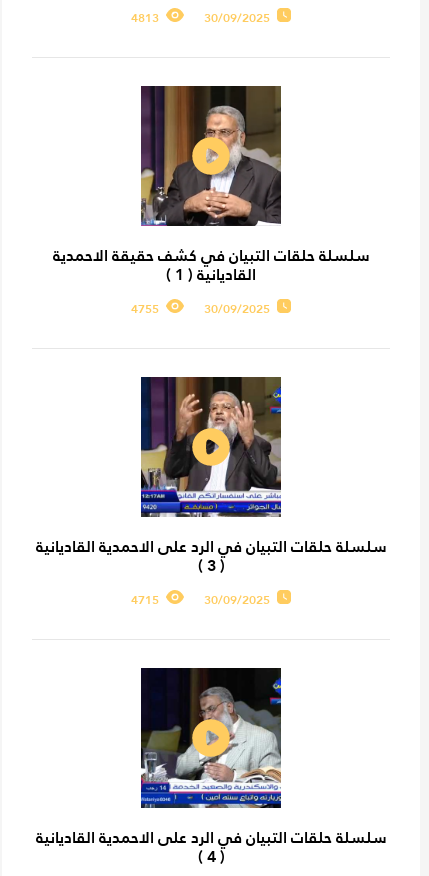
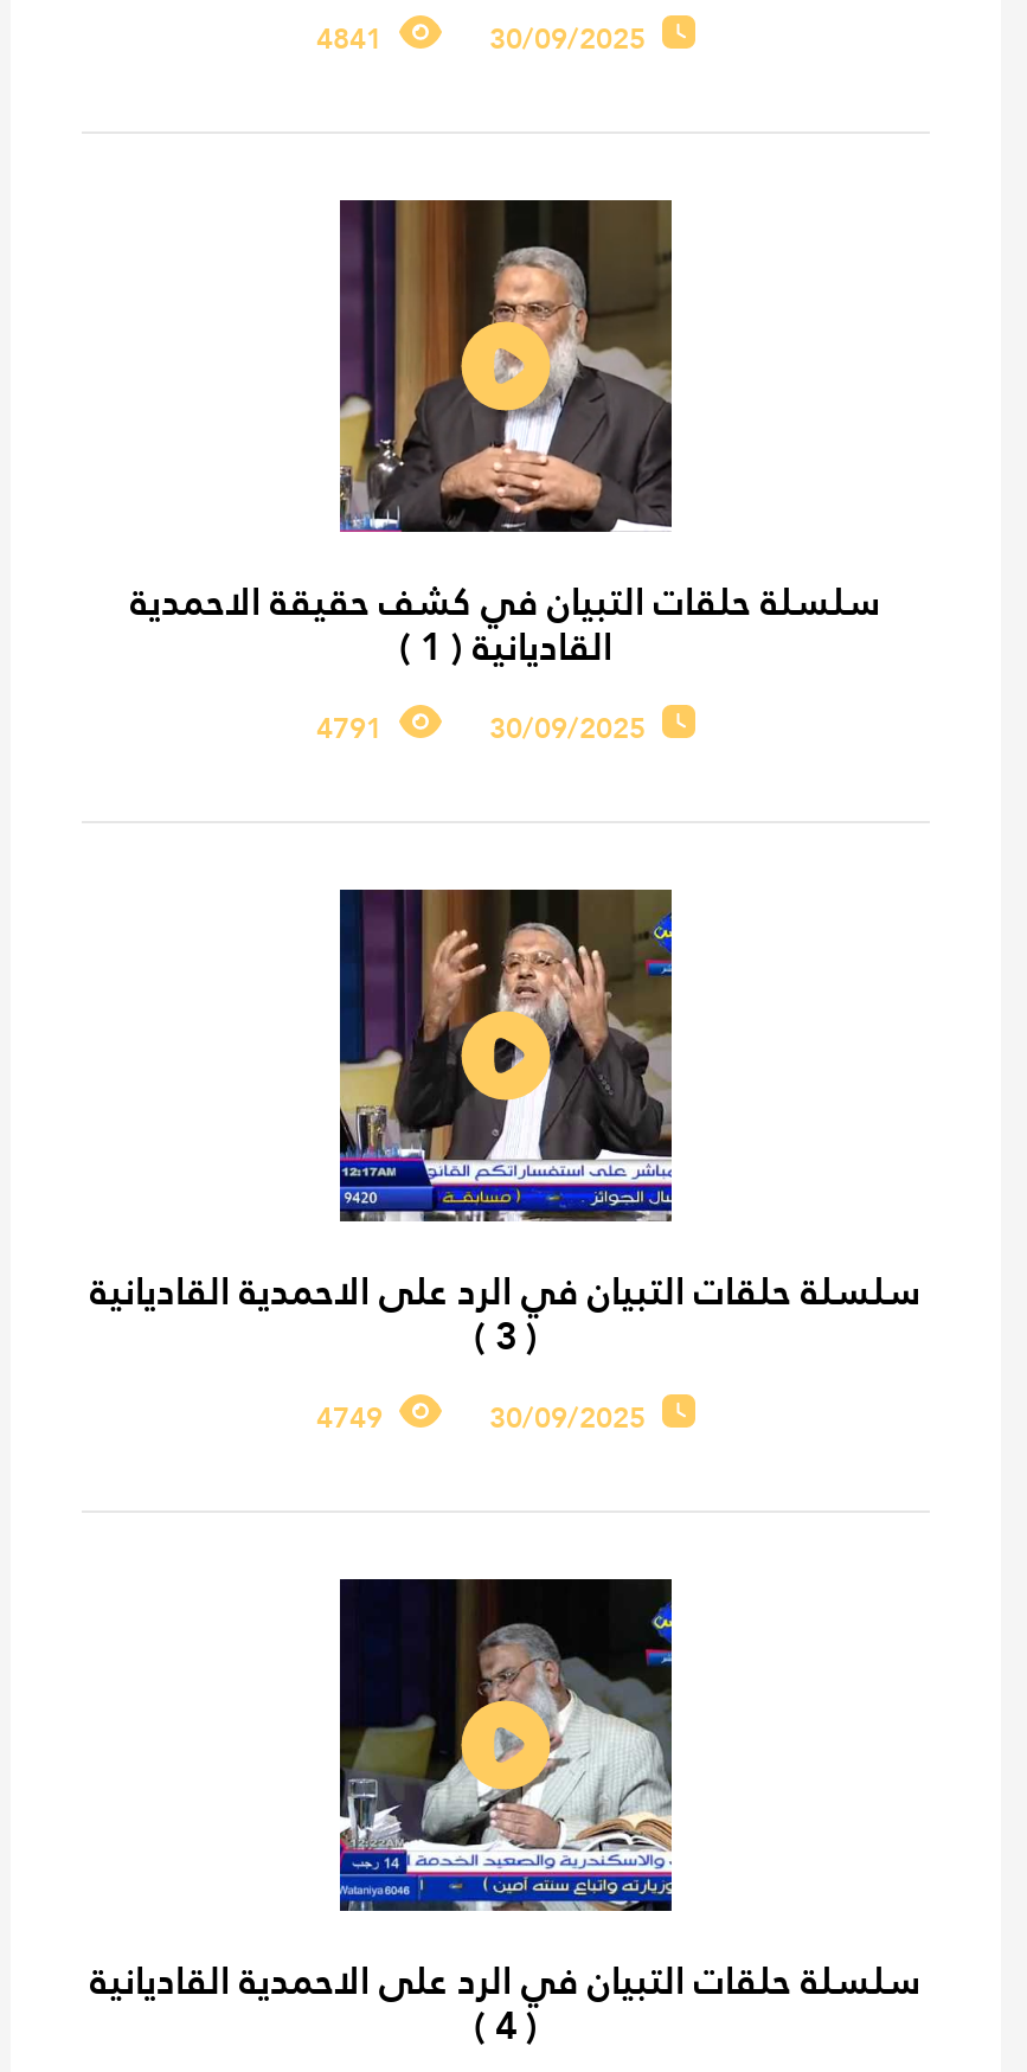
[131,6,159,28] 4813 -> [316,12,383,64] 4841
[131,297,159,319] 4755 -> [316,701,383,753] 4791
[131,588,159,610] 4715 -> [316,1391,383,1443] 4749

